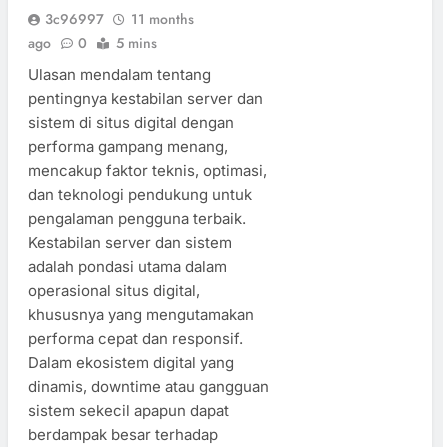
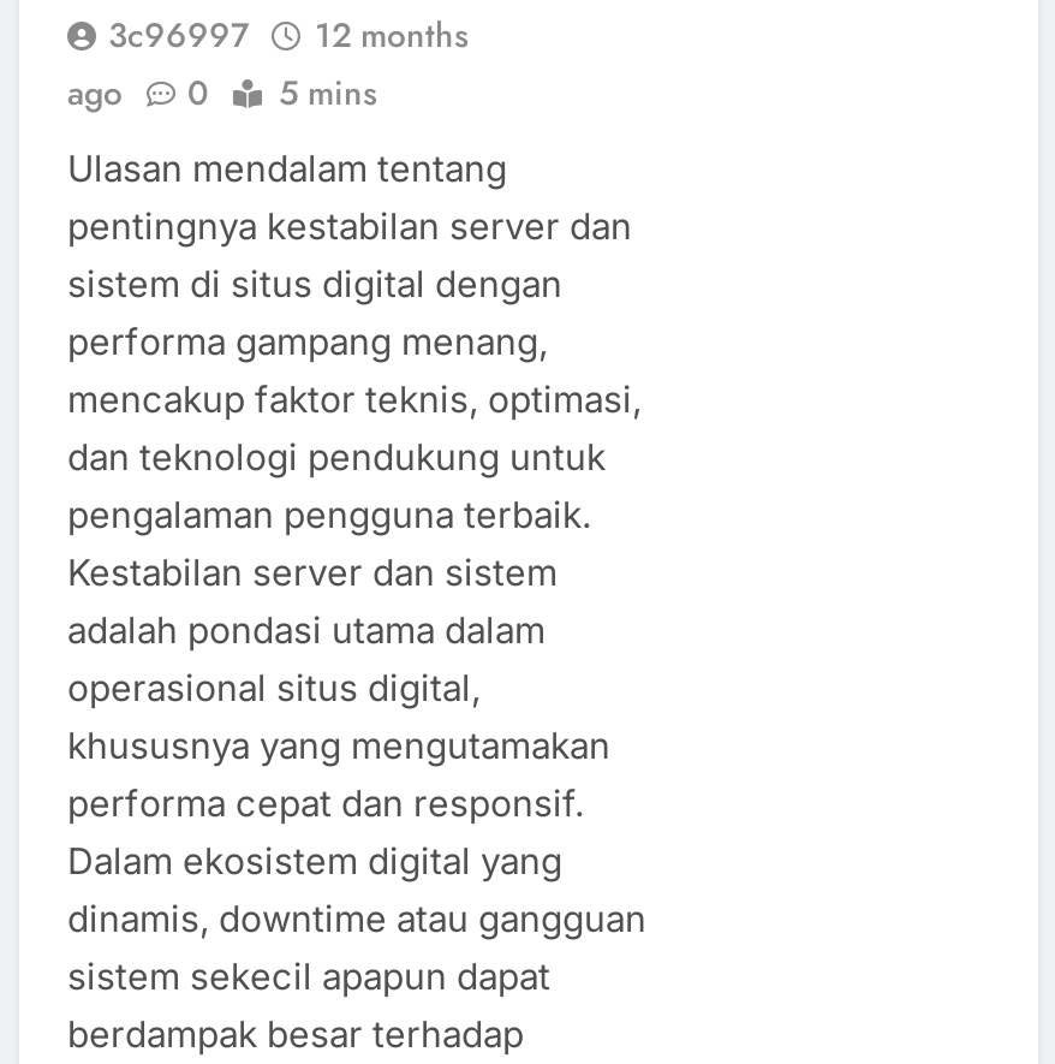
[45,9,194,29] 3c96997 11 months -> [108,11,469,59] 3c96997 12 months

